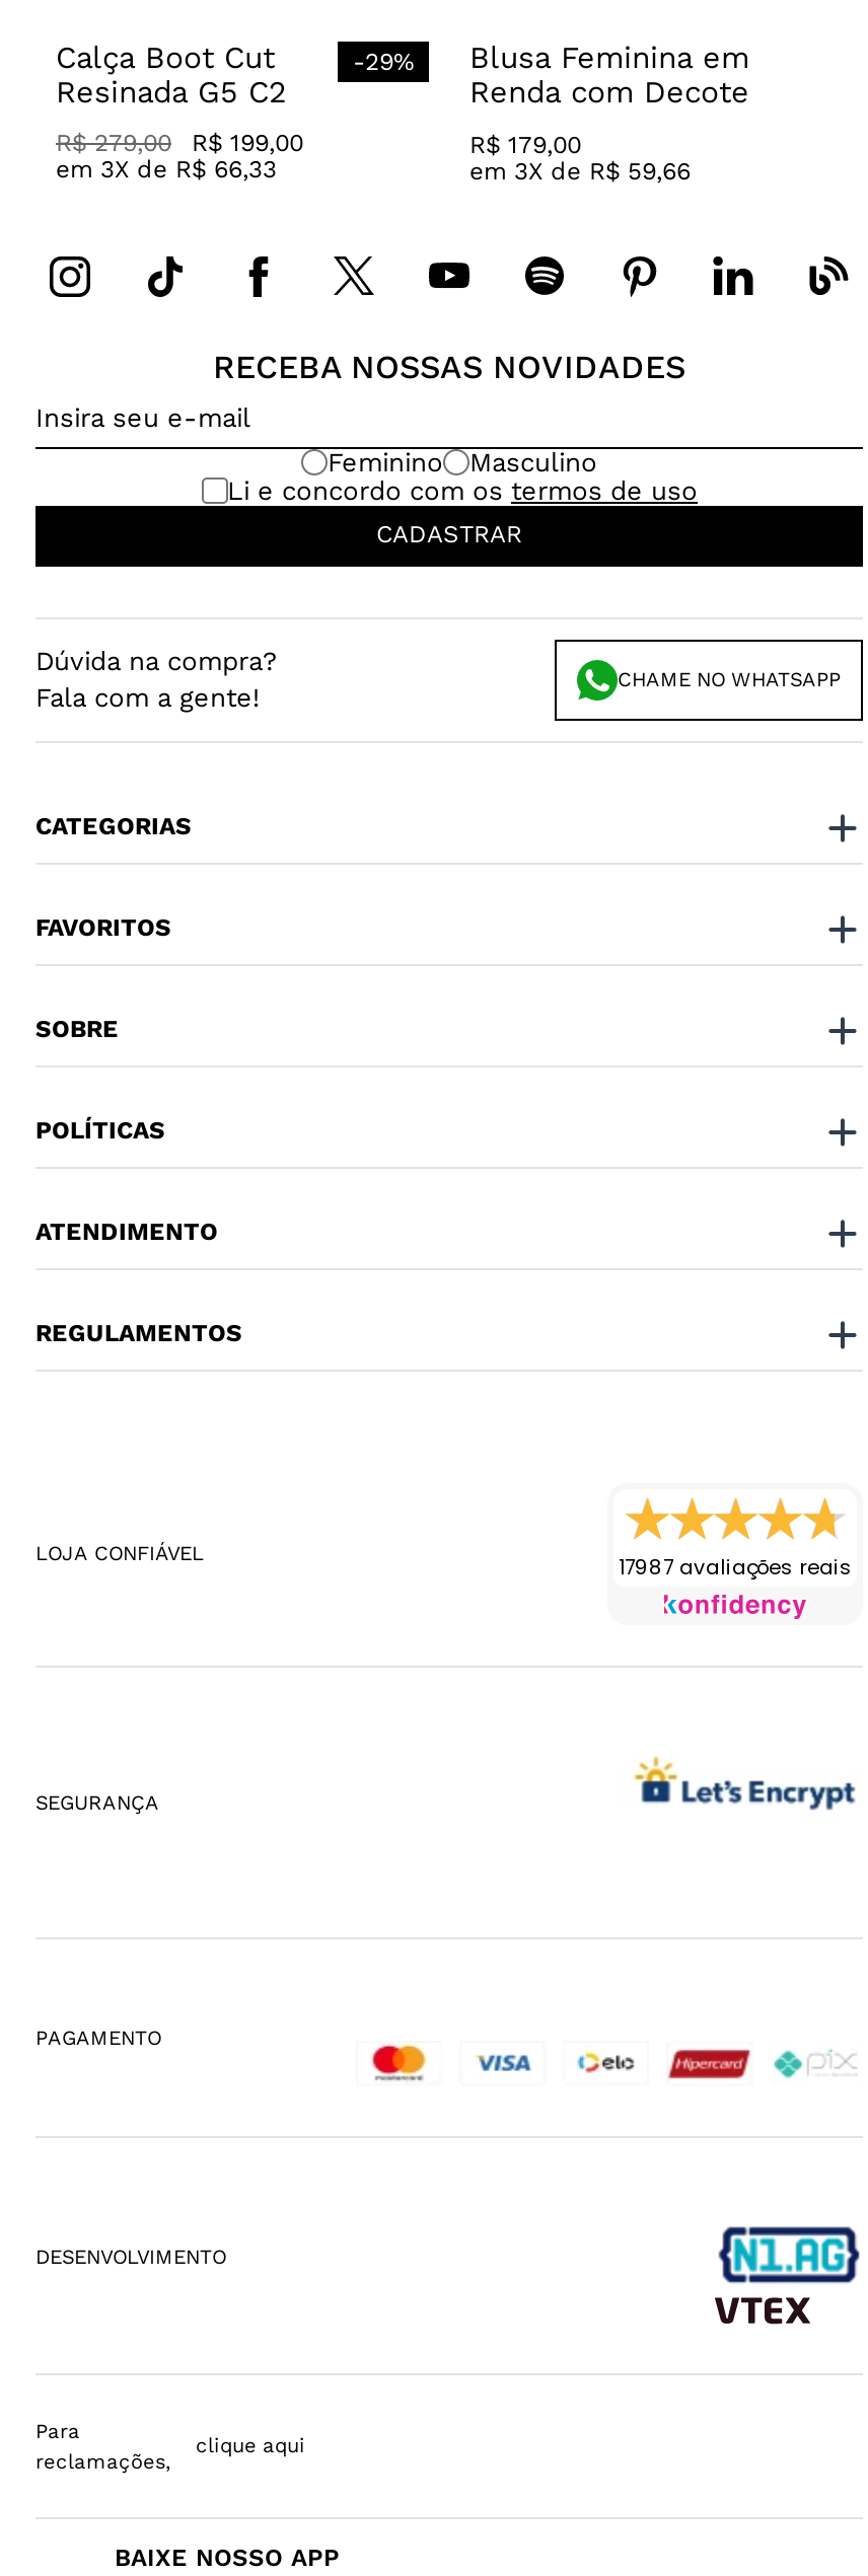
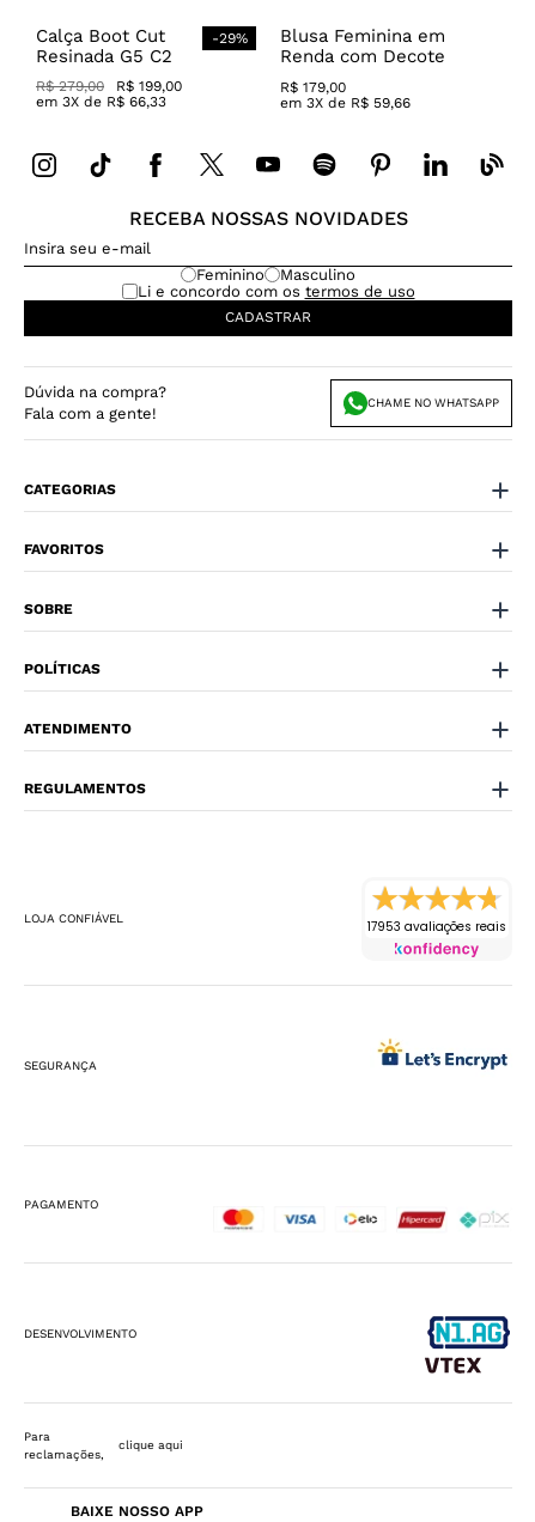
[619,1551,852,1582] 17987 avaliações reais -> [367,917,506,935] 17953 avaliações reais

